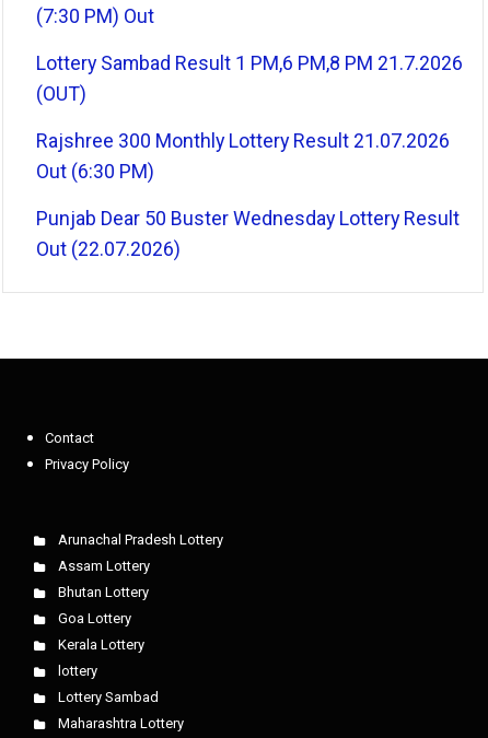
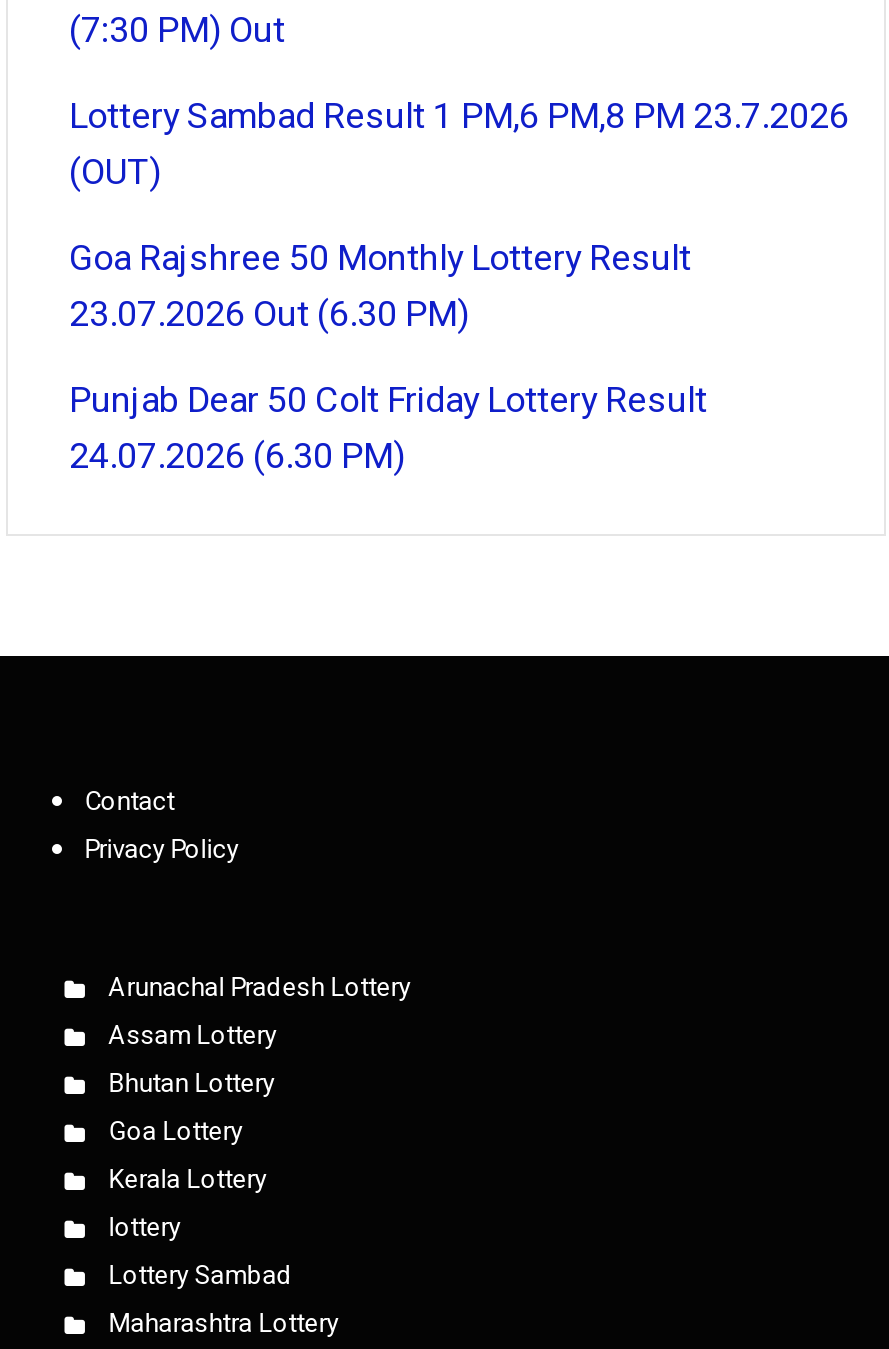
[37,51,463,74] Lottery Sambad Result 1 PM,6 PM,8 PM 21.7.2026 -> [69,94,849,136] Lottery Sambad Result 1 PM,6 PM,8 PM 23.7.2026
[37,129,450,182] Rajshree 300 Monthly Lottery Result 21.07.2026 | Out (6:30 PM) -> [69,236,691,334] Goa Rajshree 50 Monthly Lottery Result | 23.07.2026 Out (6.30 PM)
[37,206,460,260] Punjab Dear 50 Buster Wednesday Lottery Result | Out (22.07.2026) -> [69,378,707,476] Punjab Dear 50 Colt Friday Lottery Result | 24.07.2026 (6.30 PM)

